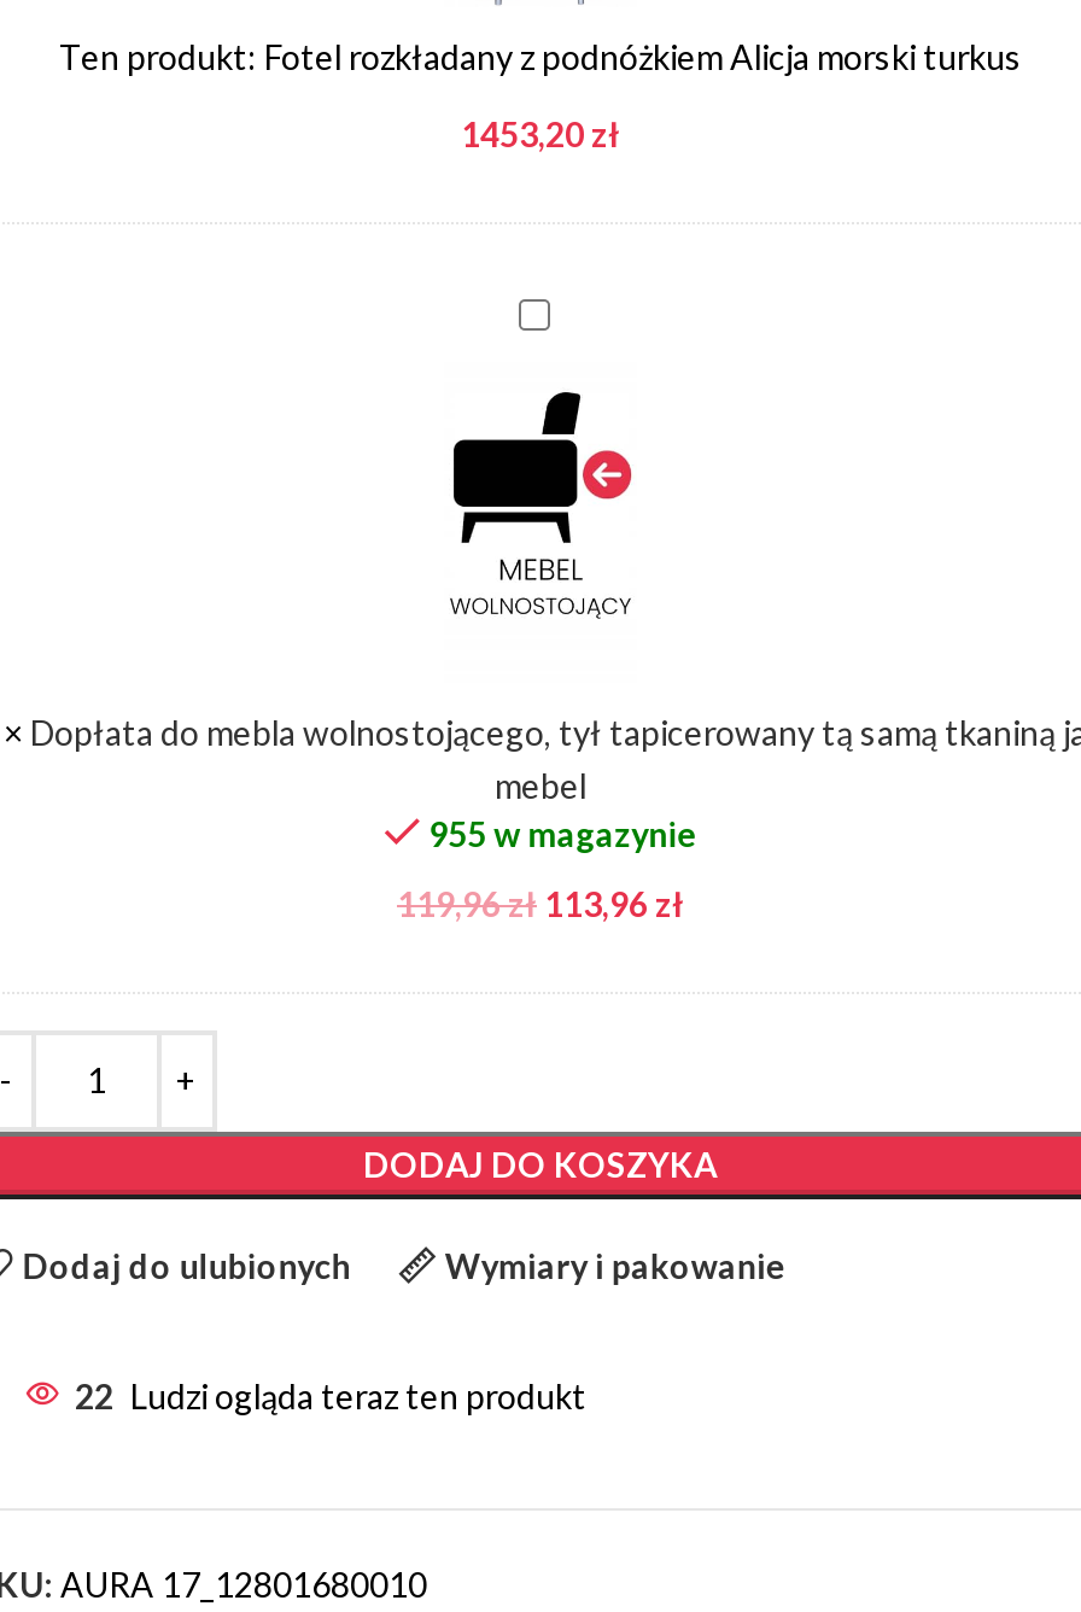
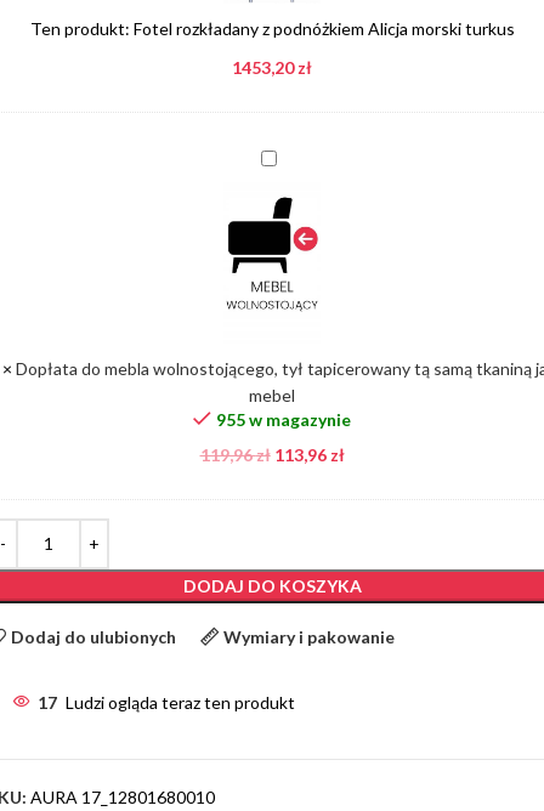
[75,1376,586,1417] 22 Ludzi ogląda teraz ten produkt -> [38,693,295,713] 17 Ludzi ogląda teraz ten produkt

